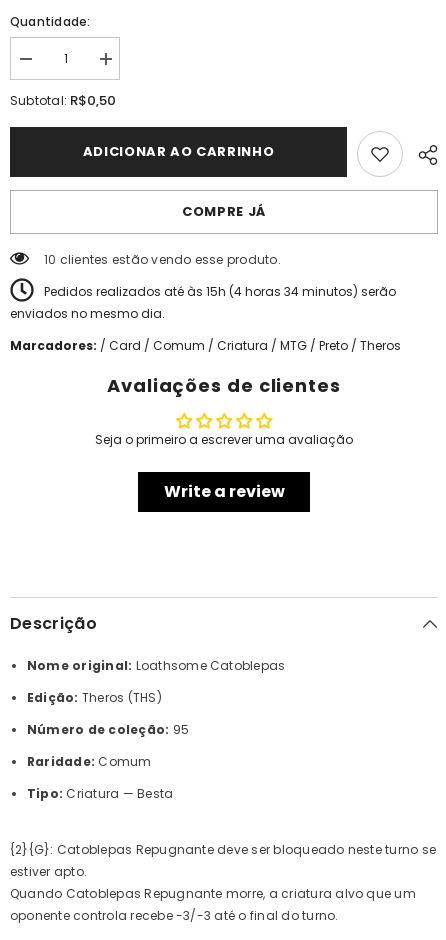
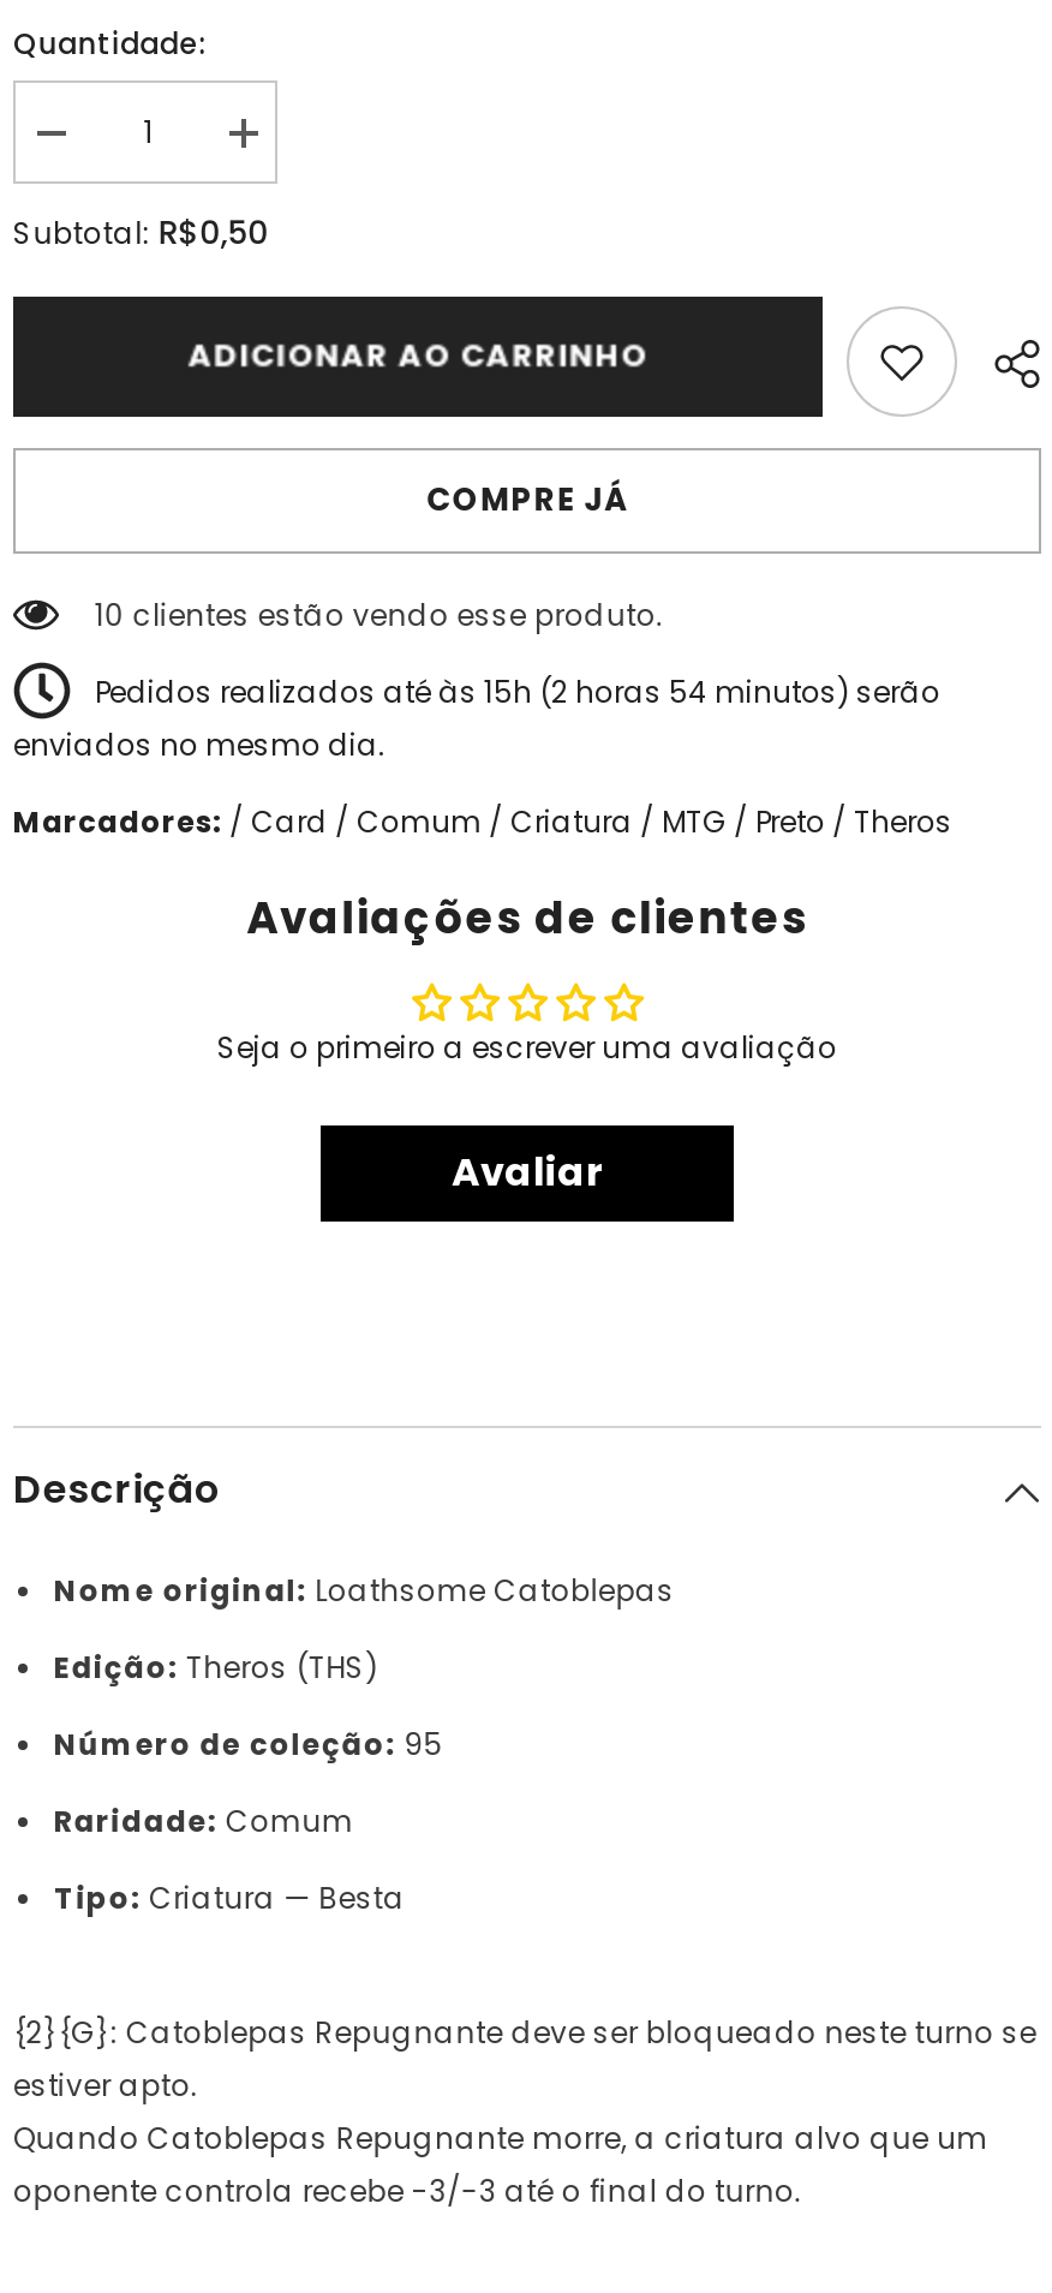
[44,283,396,300] Pedidos realizados até às 15h (4 horas 34 minutos) serão -> [95,672,940,713] Pedidos realizados até às 15h (2 horas 54 minutos) serão
[163,480,284,503] Write a review -> [452,1145,603,1201] Avaliar

